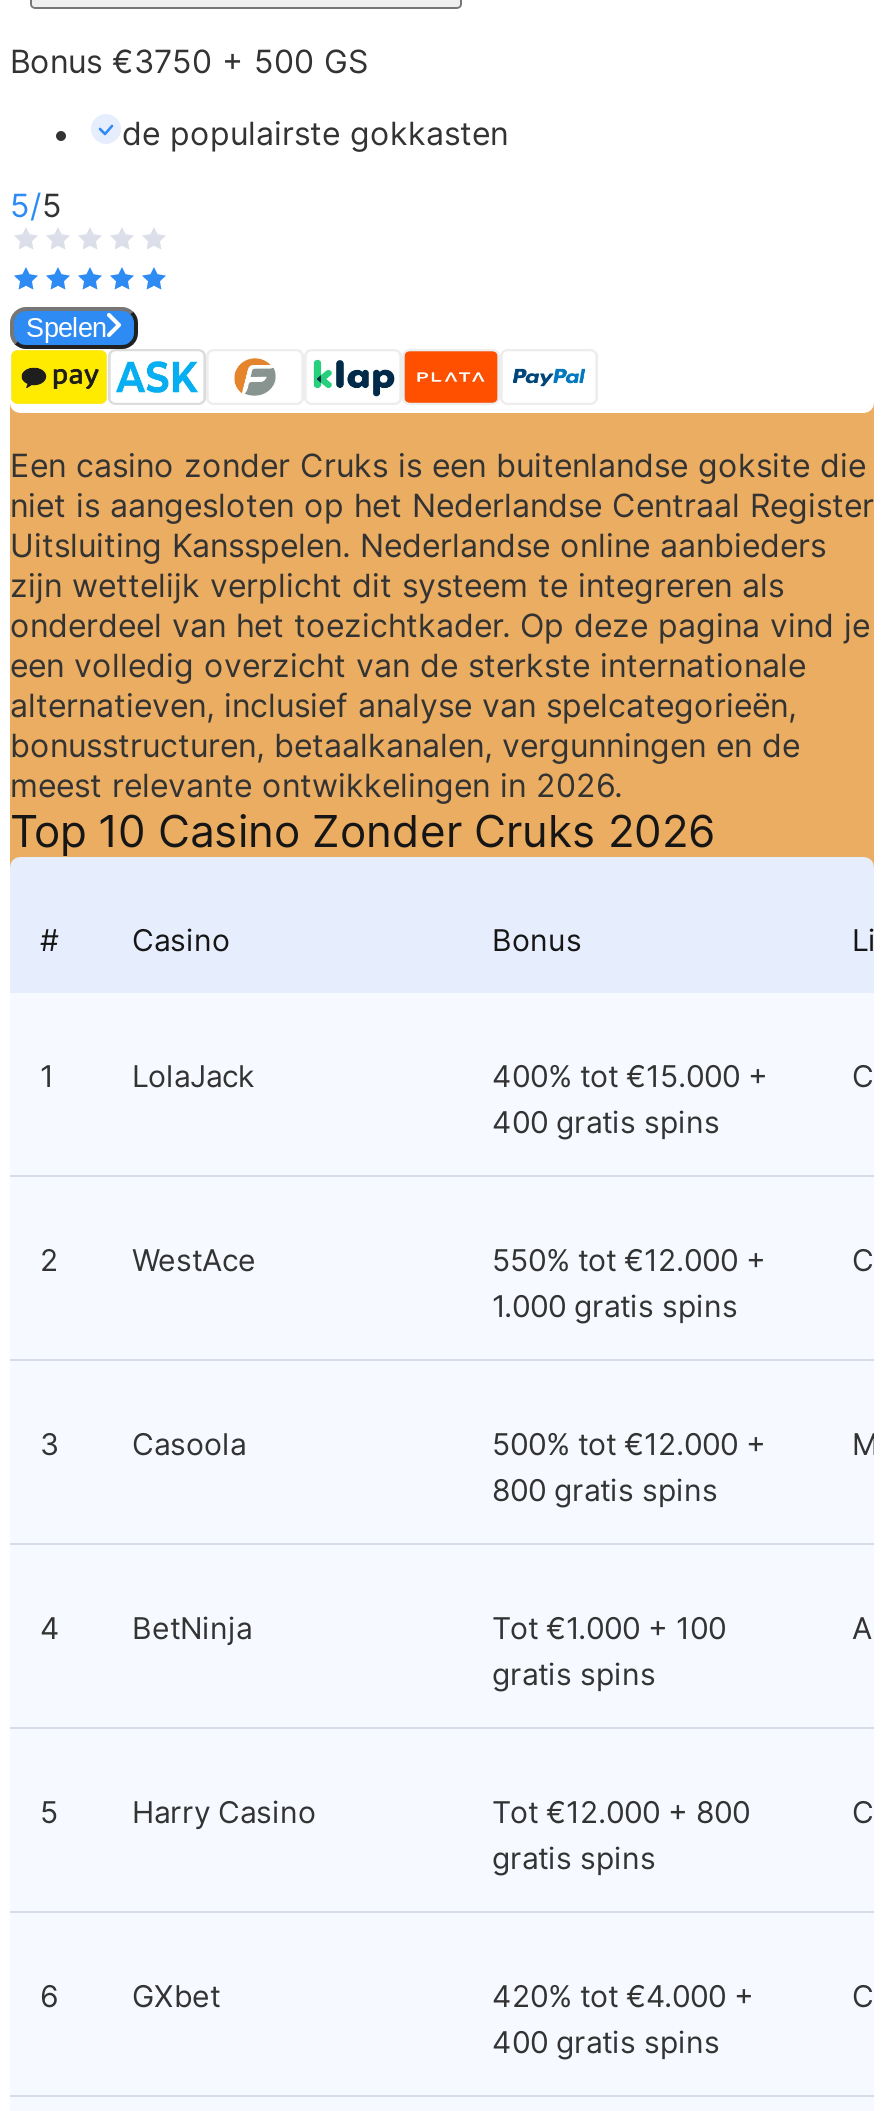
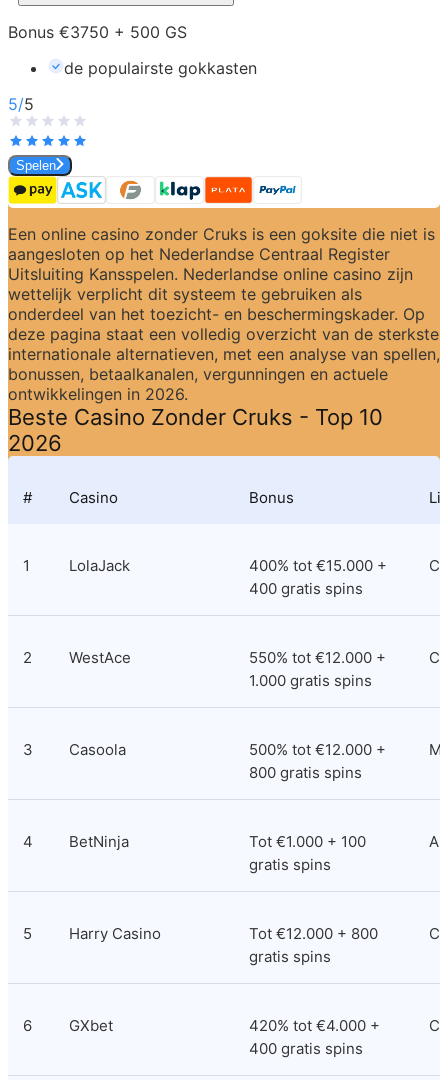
[10,445,874,857] Een casino zonder Cruks is een buitenlandse goksite die | niet is aangesloten op het Nederlandse Centraal Register | Uitsluiting Kansspelen. Nederlandse online aanbieders | zijn wettelijk verplicht dit systeem te integreren als | onderdeel van het toezichtkader. Op deze pagina vind je | een volledig overzicht van de sterkste internationale | alternatieven, inclusief analyse van spelcategorieën, | bonusstructuren, betaalkanalen, vergunningen en de | meest relevante ontwikkelingen in 2026. | Top 10 Casino Zonder Cruks 2026 -> [8,224,440,456] Een online casino zonder Cruks is een goksite die niet is | aangesloten op het Nederlandse Centraal Register | Uitsluiting Kansspelen. Nederlandse online casino zijn | wettelijk verplicht dit systeem te gebruiken als | onderdeel van het toezicht- en beschermingskader. Op | deze pagina staat een volledig overzicht van de sterkste | internationale alternatieven, met een analyse van spellen, | bonussen, betaalkanalen, vergunningen en actuele | ontwikkelingen in 2026. | Beste Casino Zonder Cruks - Top 10 | 2026

